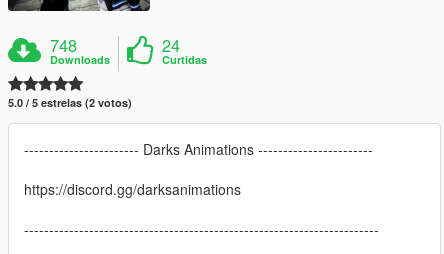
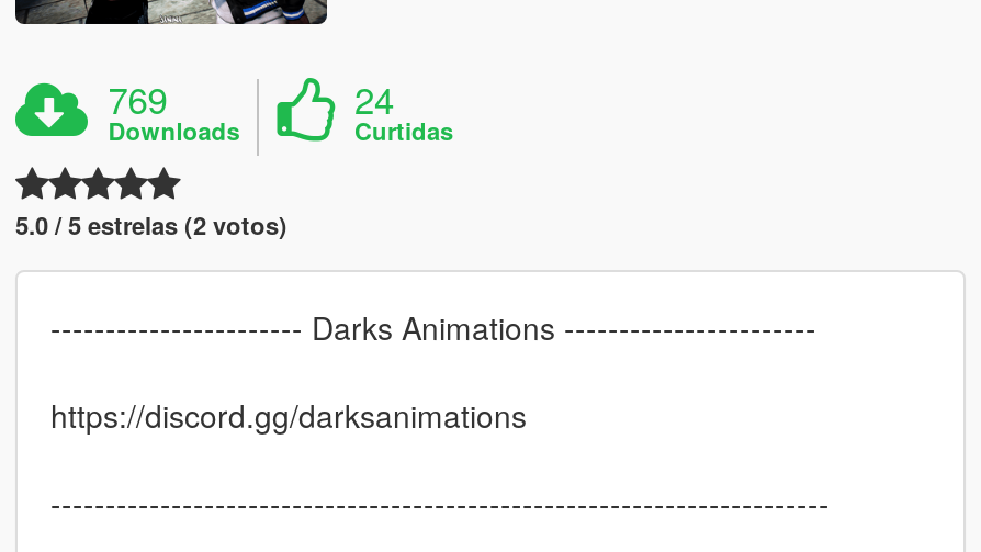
[50,33,77,57] 748 -> [108,73,167,126] 769

